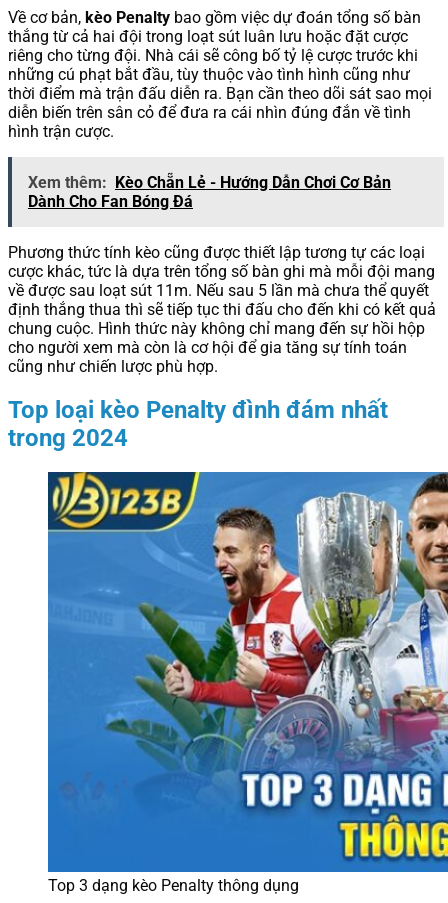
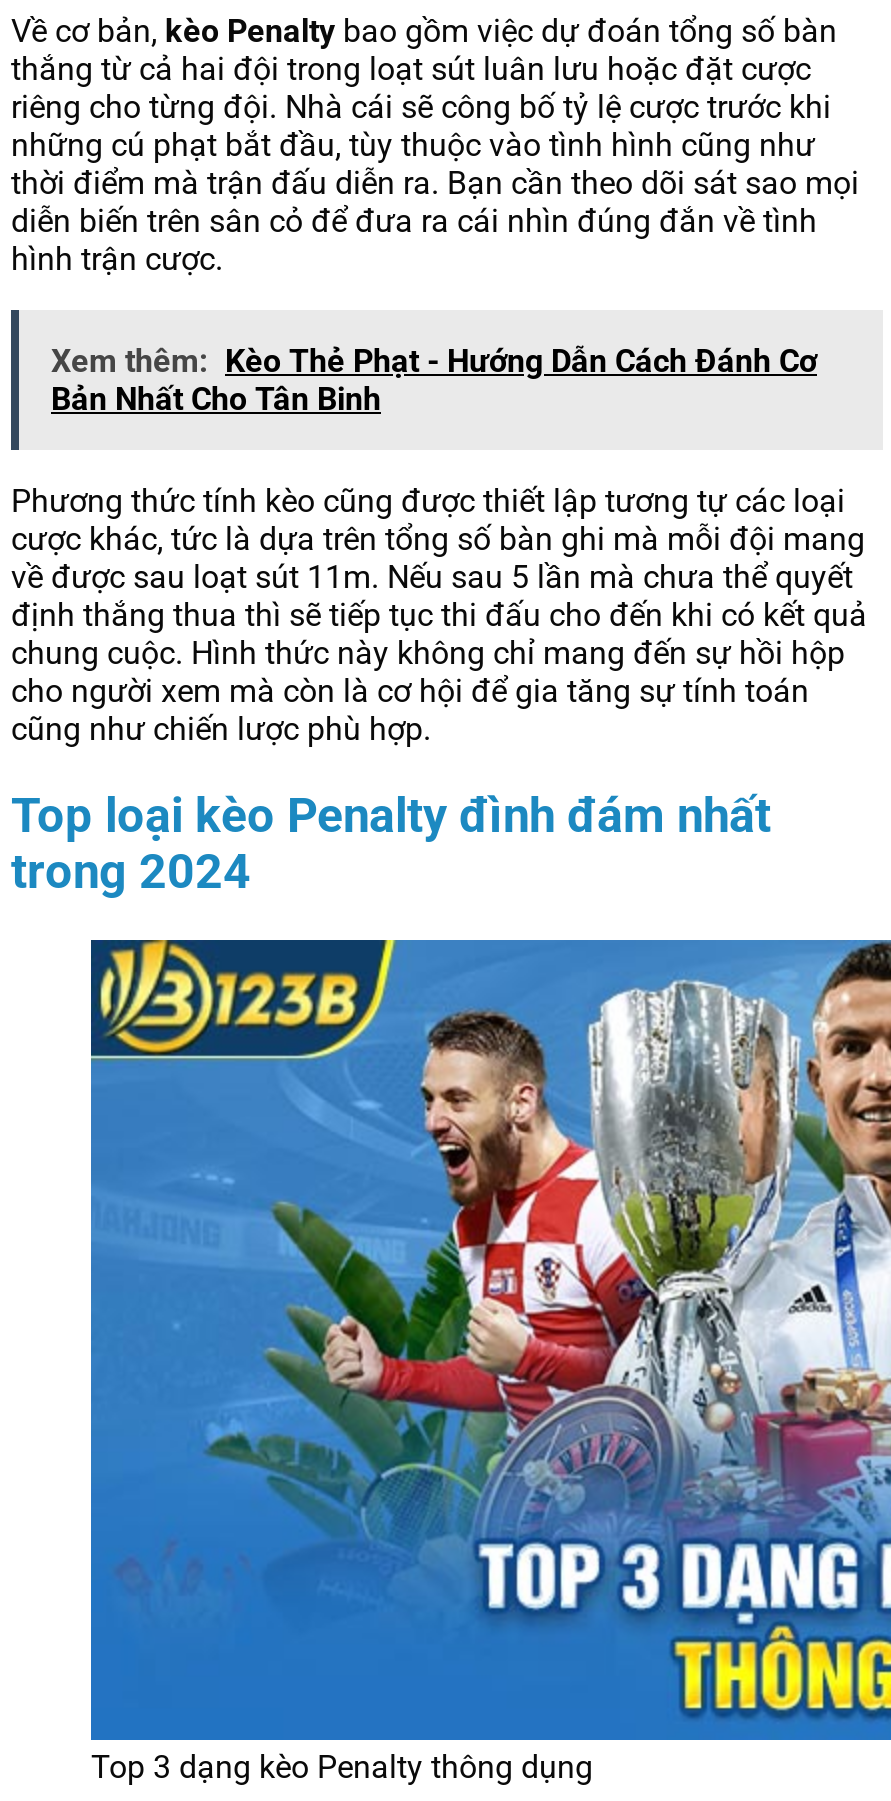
[28,173,391,211] Xem thêm: Kèo Chẵn Lẻ - Hướng Dẫn Chơi Cơ Bản | Dành Cho Fan Bóng Đá -> [51,342,817,418] Xem thêm: Kèo Thẻ Phạt - Hướng Dẫn Cách Đánh Cơ | Bản Nhất Cho Tân Binh

